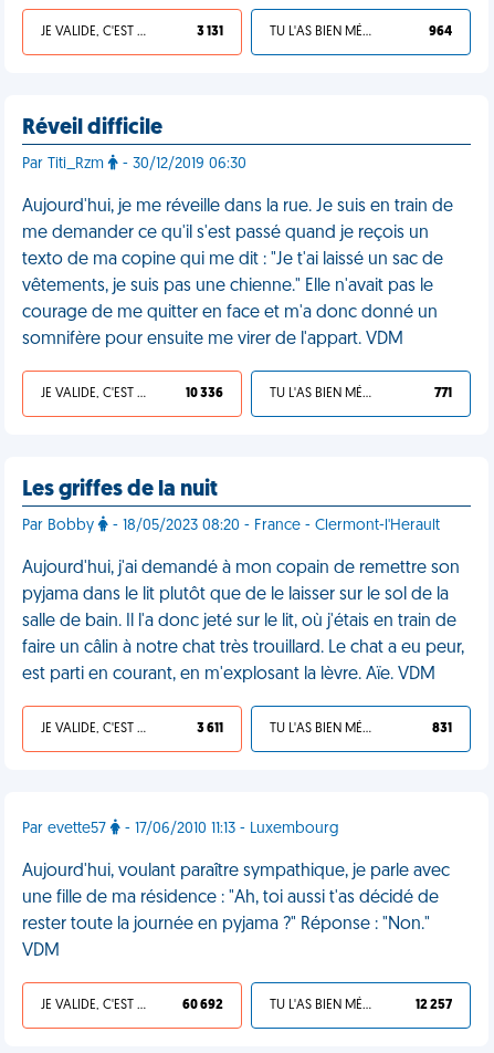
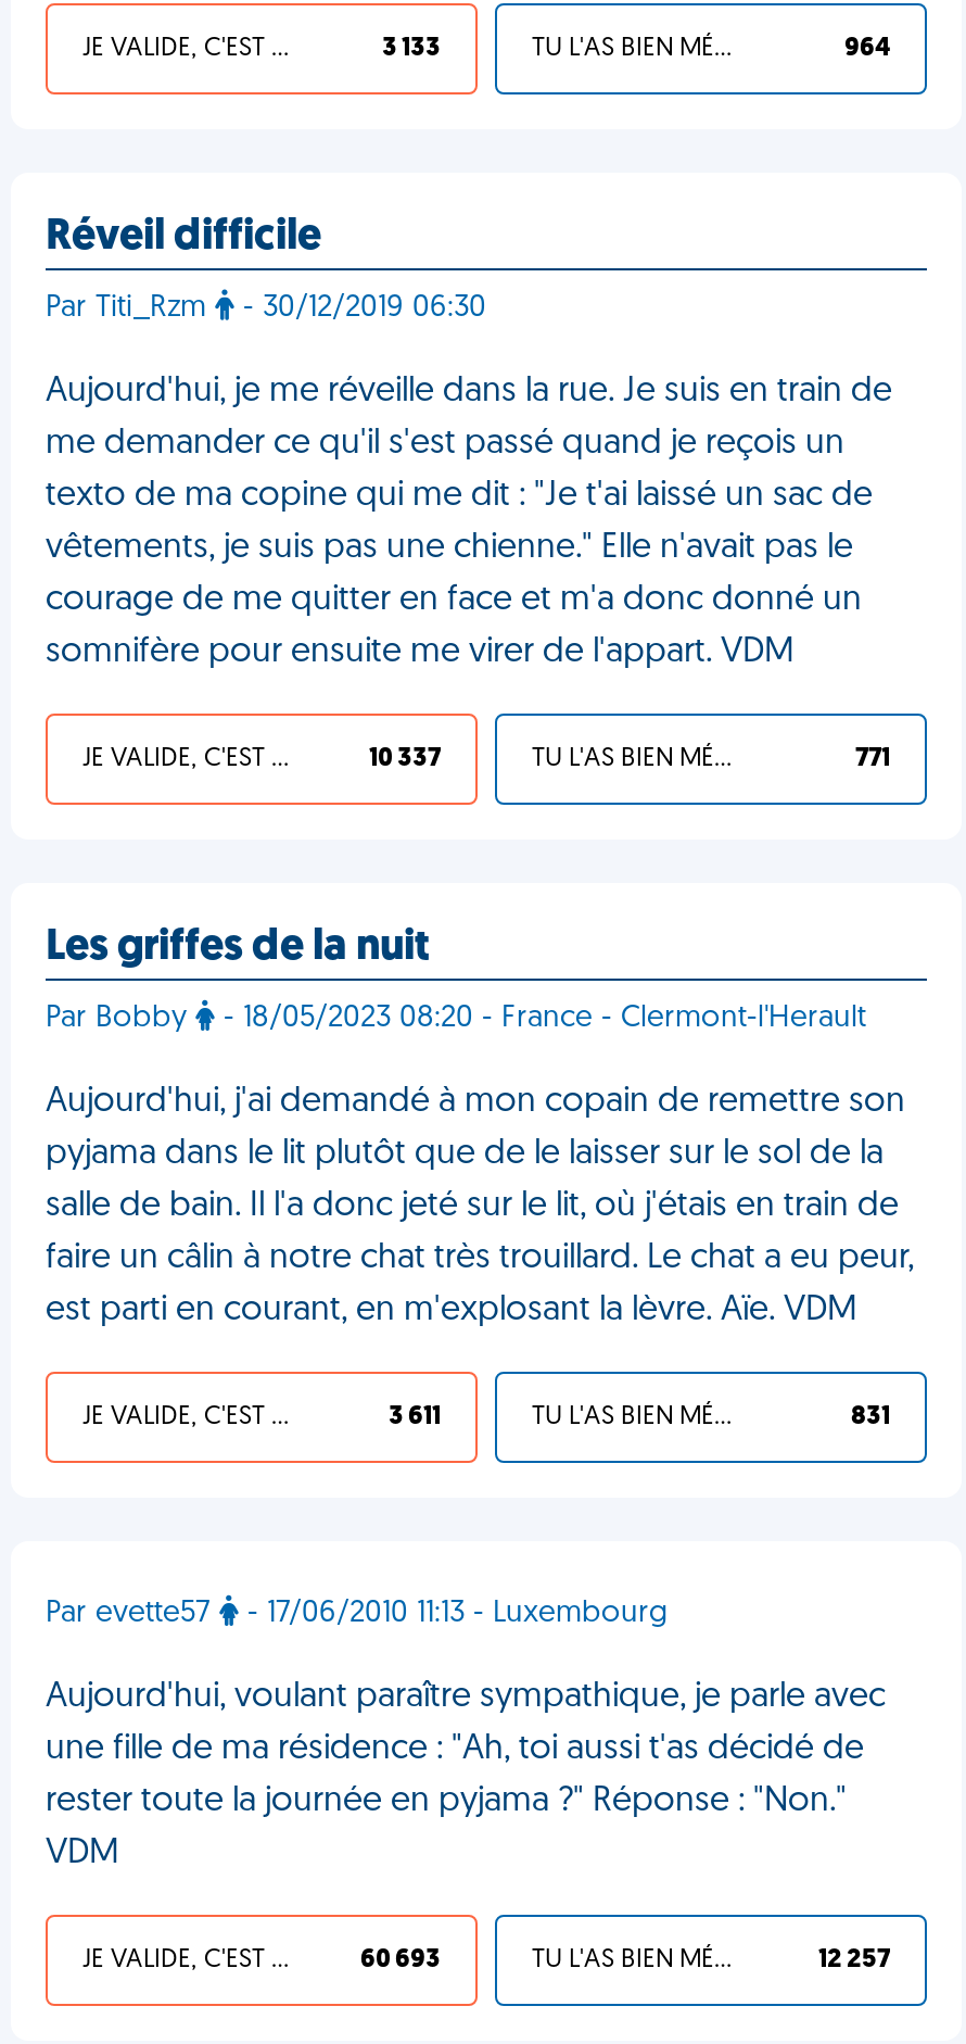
[197,25,223,39] 3 131 -> [382,36,441,62] 3 133
[186,387,223,400] 10 336 -> [369,746,441,772] 10 337
[182,999,223,1012] 60 692 -> [360,1947,441,1973] 60 693

